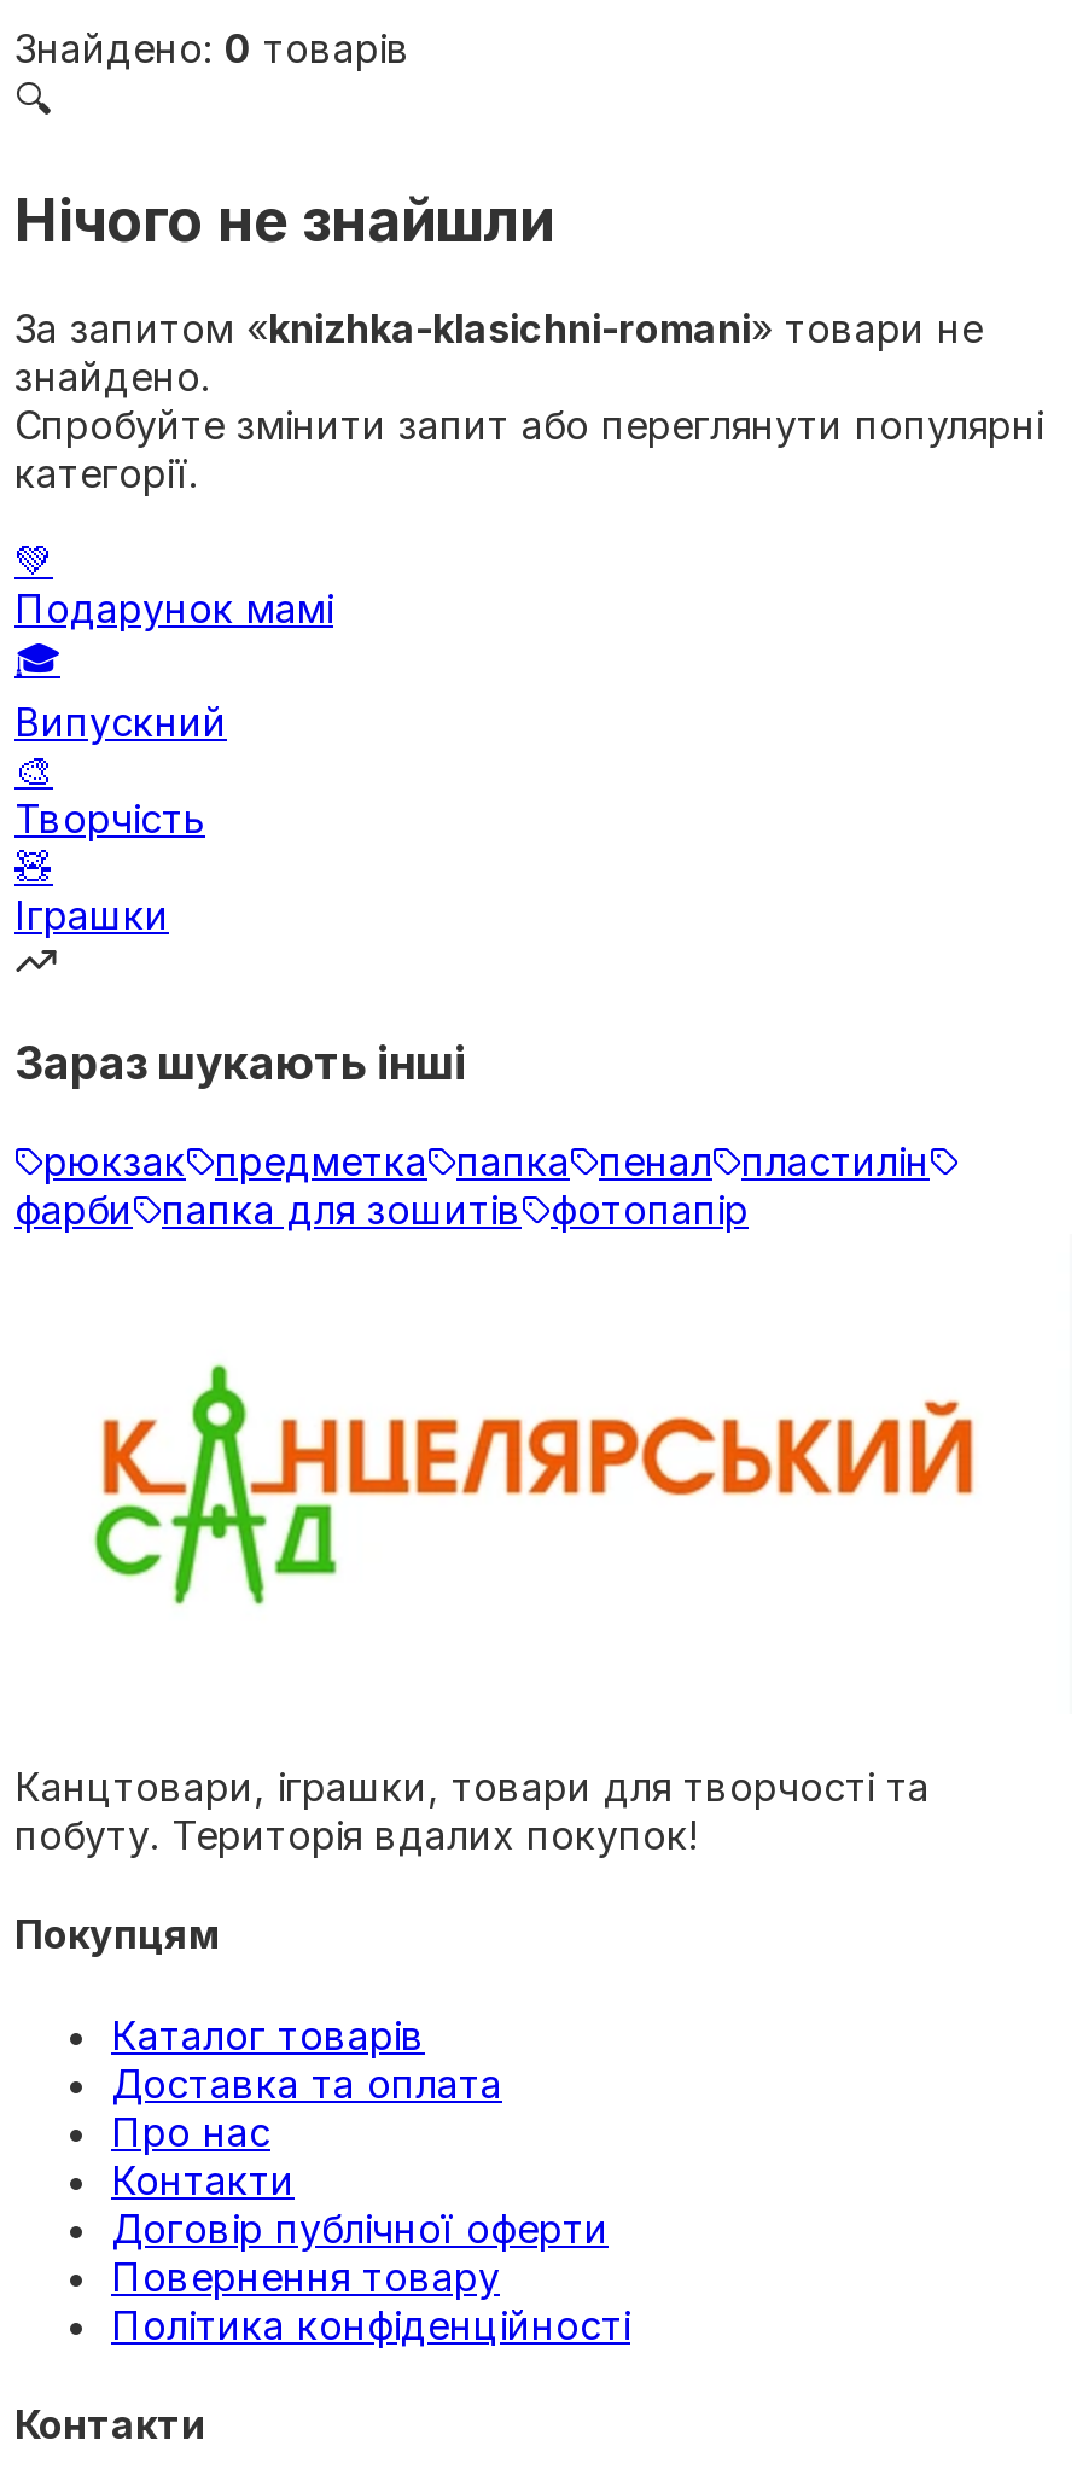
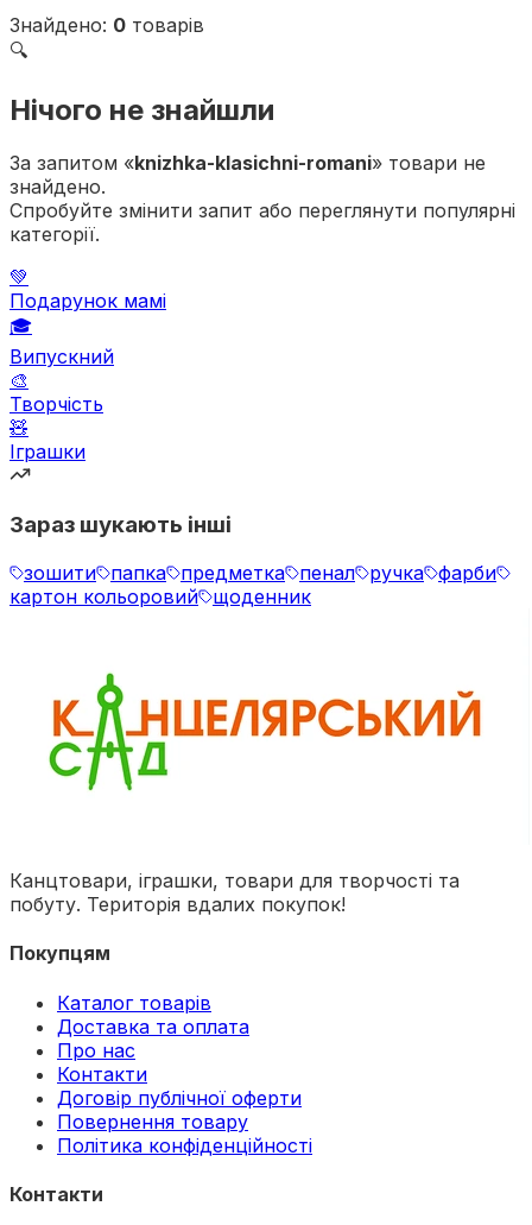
[14,1138,930,1234] рюкзак предметка папка пенал пластилін | фарби папка для зошитів фотопапір -> [9,561,496,608] зошити папка предметка пенал ручка фарби | картон кольоровий щоденник

